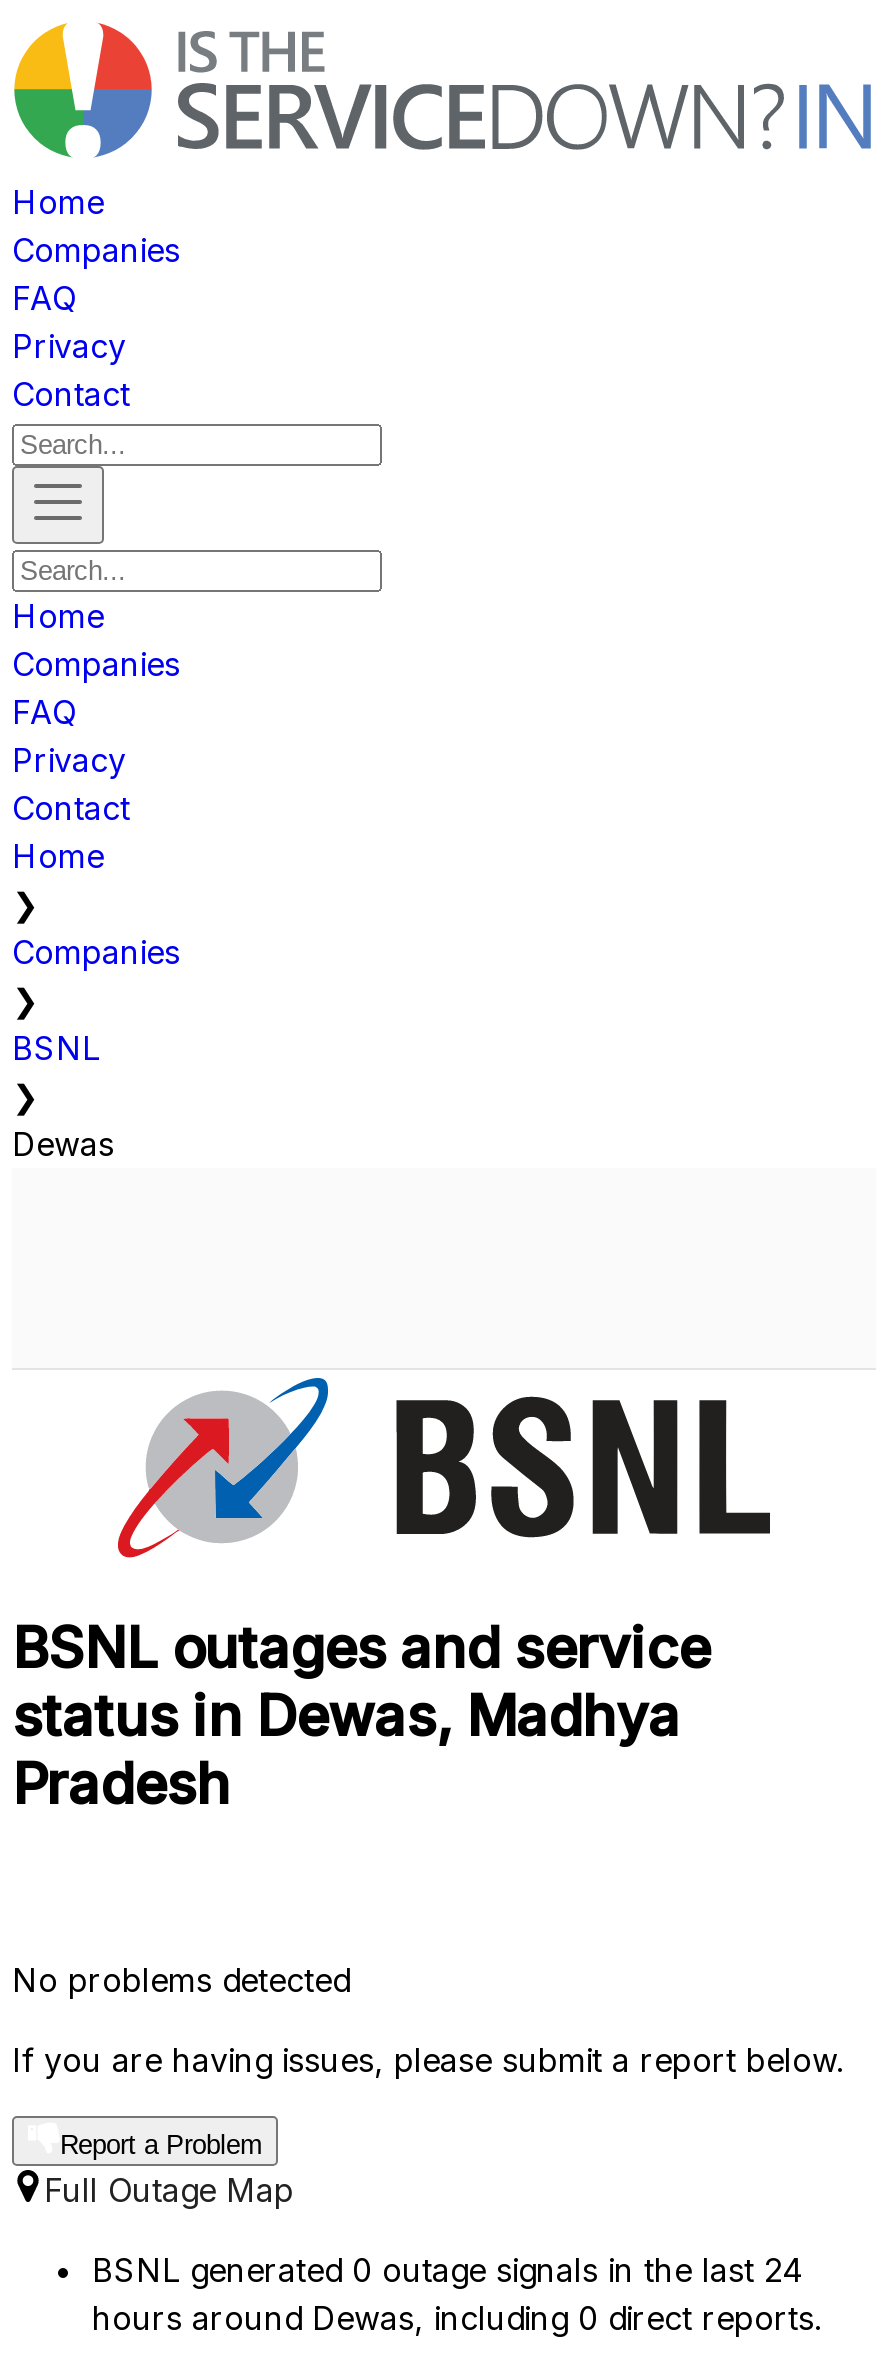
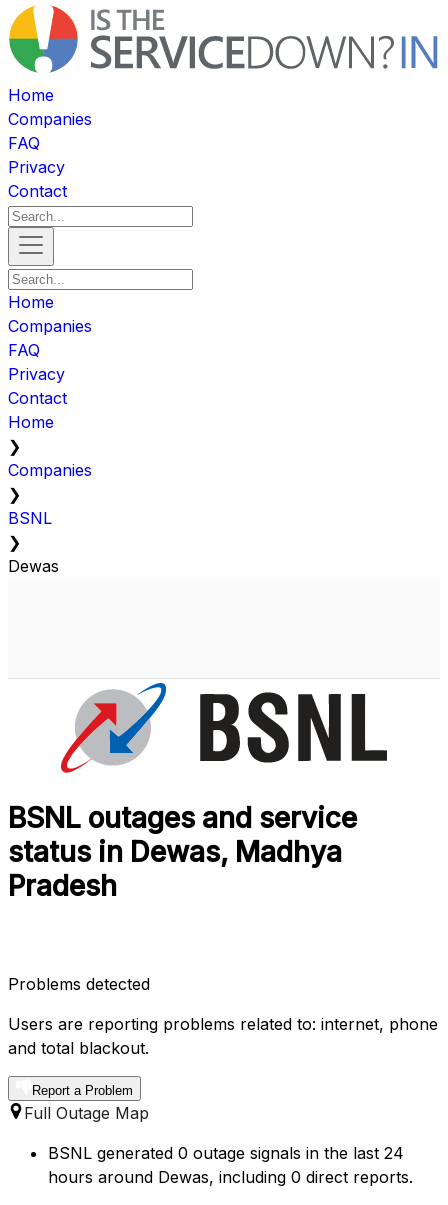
[12,1961,350,2001] No problems detected -> [8,974,150,994] Problems detected
[12,2041,844,2081] If you are having issues, please submit a report below. -> [8,1014,438,1058] Users are reporting problems related to: internet, phone | and total blackout.

